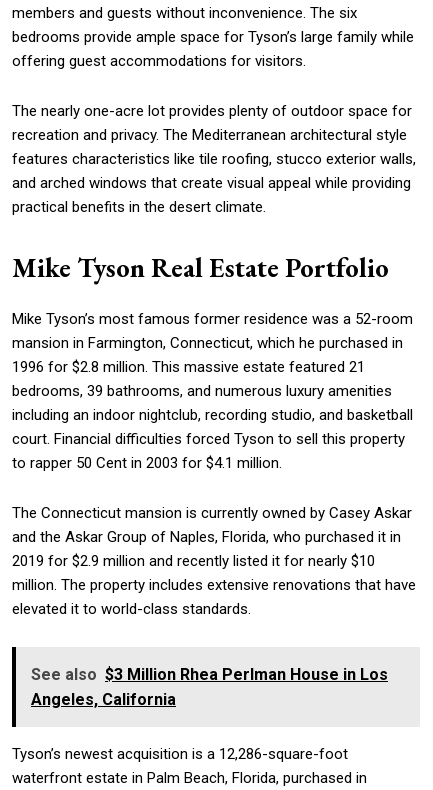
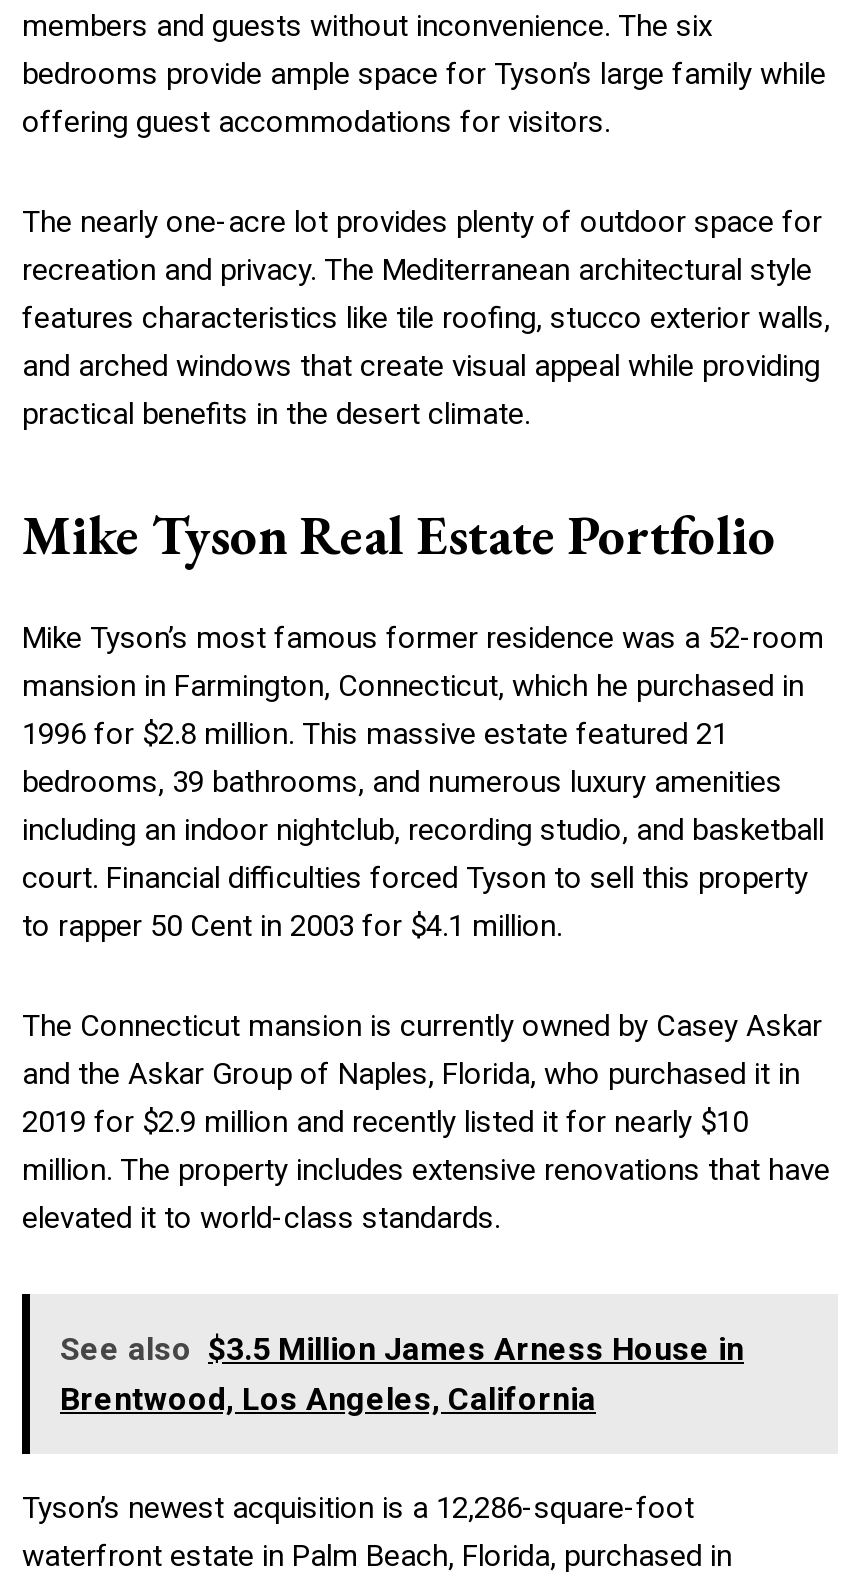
[31,664,388,708] See also $3 Million Rhea Perlman House in Los | Angeles, California -> [60,1329,744,1417] See also $3.5 Million James Arness House in | Brentwood, Los Angeles, California

